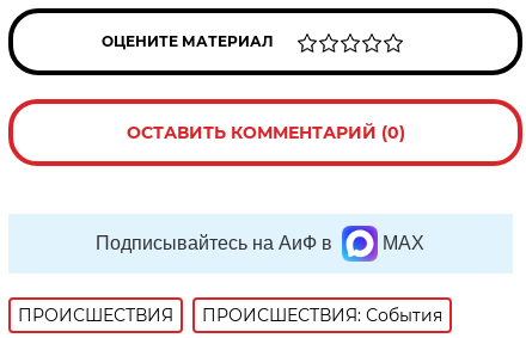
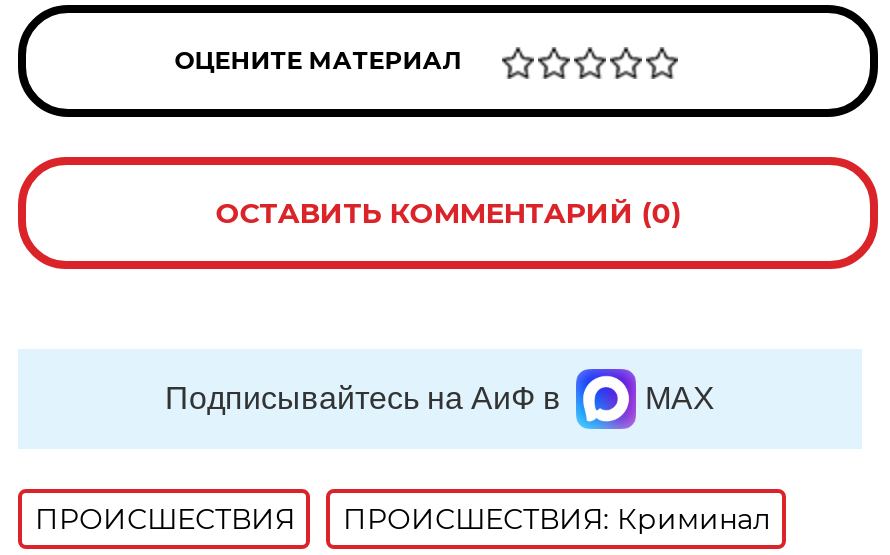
[203,304,443,326] ПРОИСШЕСТВИЯ: События -> [343,501,771,537] ПРОИСШЕСТВИЯ: Криминал

